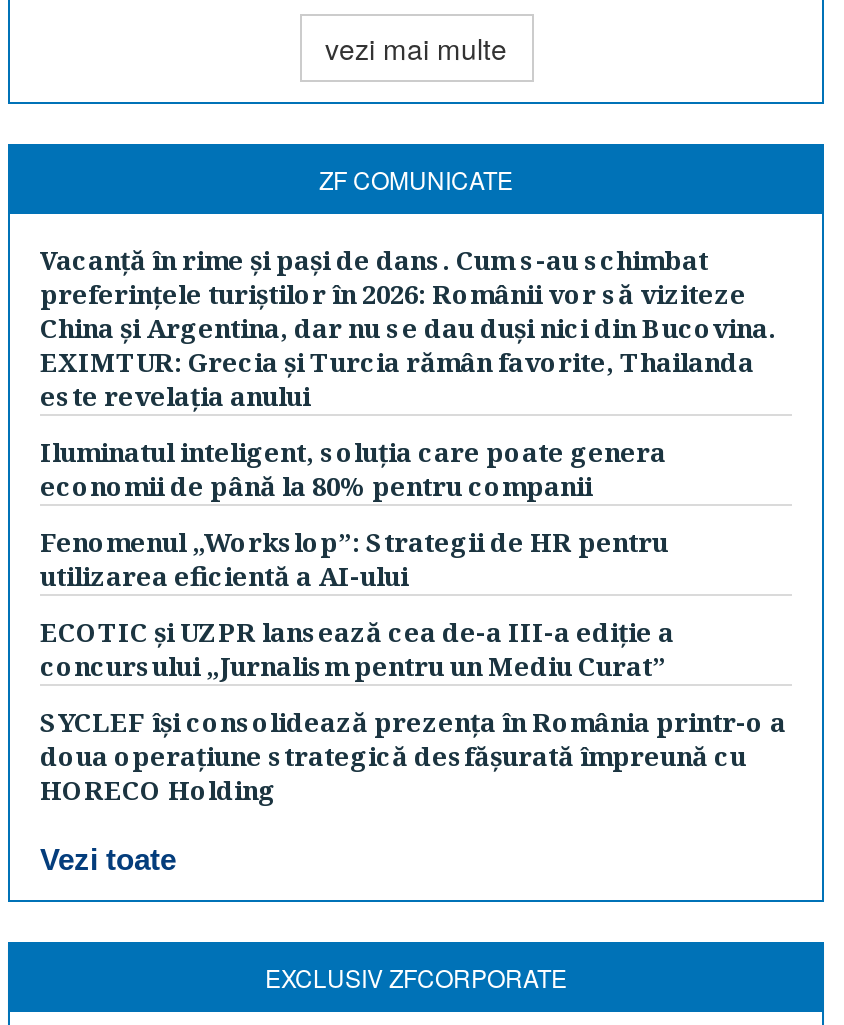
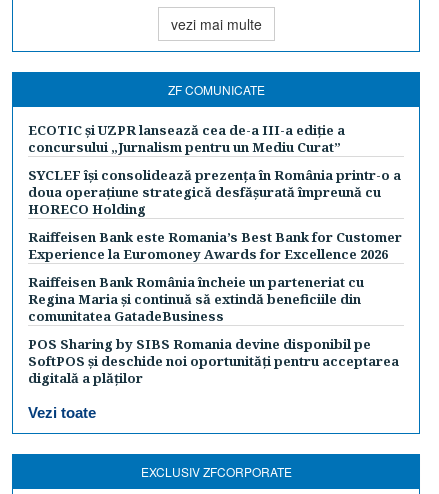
[40,242,776,594] Vacanță în rime și pași de dans. Cum s-au schimbat | preferințele turiștilor în 2026: Românii vor să viziteze | China și Argentina, dar nu se dau duși nici din Bucovina. | EXIMTUR: Grecia și Turcia rămân favorite, Thailanda | este revelația anului | Iluminatul inteligent, soluția care poate genera | economii de până la 80% pentru companii | Fenomenul „Workslop”: Strategii de HR pentru | utilizarea eficientă a AI-ului -> none
moved [40,614,786,808] -> [28,121,401,218]: ECOTIC și UZPR lansează cea de-a III-a ediție a | concursului „Jurnalism pentru un Mediu Curat” | SYCLEF își consolidează prezența în România printr-o a | doua operațiune strategică desfășurată împreună cu | HORECO Holding
none -> [28,228,402,387] Raiffeisen Bank este Romania’s Best Bank for Customer | Experience la Euromoney Awards for Excellence 2026 | Raiffeisen Bank România încheie un parteneriat cu | Regina Maria și continuă să extindă beneficiile din | comunitatea GatadeBusiness | POS Sharing by SIBS Romania devine disponibil pe | SoftPOS și deschide noi oportunități pentru acceptarea | digitală a plăților

